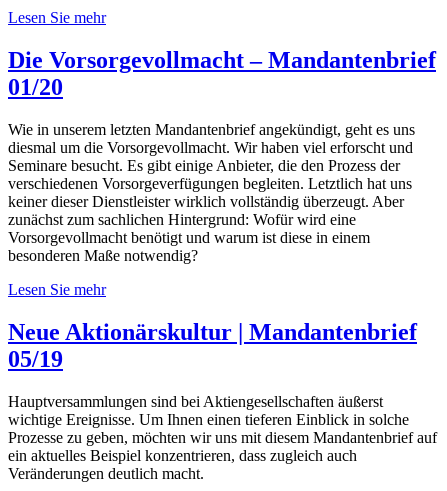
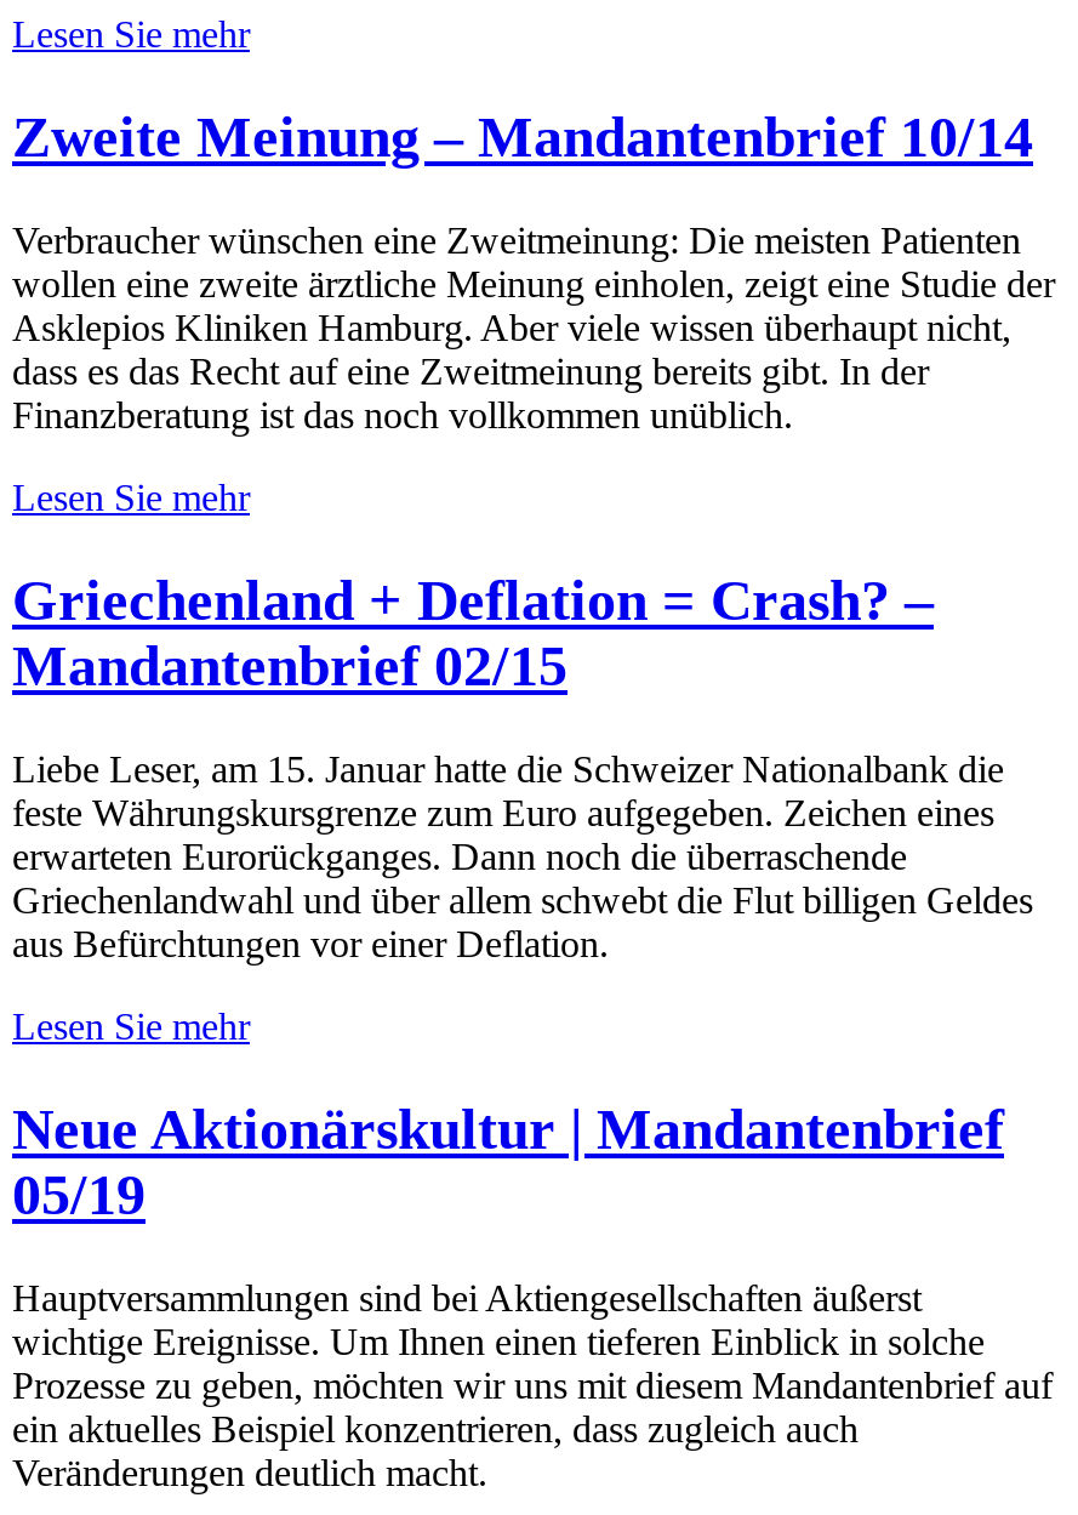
[8,47,436,264] Die Vorsorgevollmacht – Mandantenbrief | 01/20 | Wie in unserem letzten Mandantenbrief angekündigt, geht es uns | diesmal um die Vorsorgevollmacht. Wir haben viel erforscht und | Seminare besucht. Es gibt einige Anbieter, die den Prozess der | verschiedenen Vorsorgeverfügungen begleiten. Letztlich hat uns | keiner dieser Dienstleister wirklich vollständig überzeugt. Aber | zunächst zum sachlichen Hintergrund: Wofür wird eine | Vorsorgevollmacht benötigt und warum ist diese in einem | besonderen Maße notwendig? -> [12,106,1055,964] Zweite Meinung – Mandantenbrief 10/14 | Verbraucher wünschen eine Zweitmeinung: Die meisten Patienten | wollen eine zweite ärztliche Meinung einholen, zeigt eine Studie der | Asklepios Kliniken Hamburg. Aber viele wissen überhaupt nicht, | dass es das Recht auf eine Zweitmeinung bereits gibt. In der | Finanzberatung ist das noch vollkommen unüblich. | Lesen Sie mehr | Griechenland + Deflation = Crash? – | Mandantenbrief 02/15 | Liebe Leser, am 15. Januar hatte die Schweizer Nationalbank die | feste Währungskursgrenze zum Euro aufgegeben. Zeichen eines | erwarteten Eurorückganges. Dann noch die überraschende | Griechenlandwahl und über allem schwebt die Flut billigen Geldes | aus Befürchtungen vor einer Deflation.

